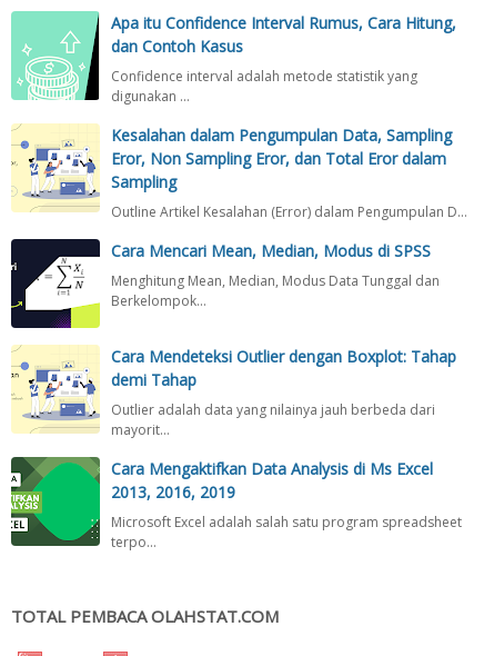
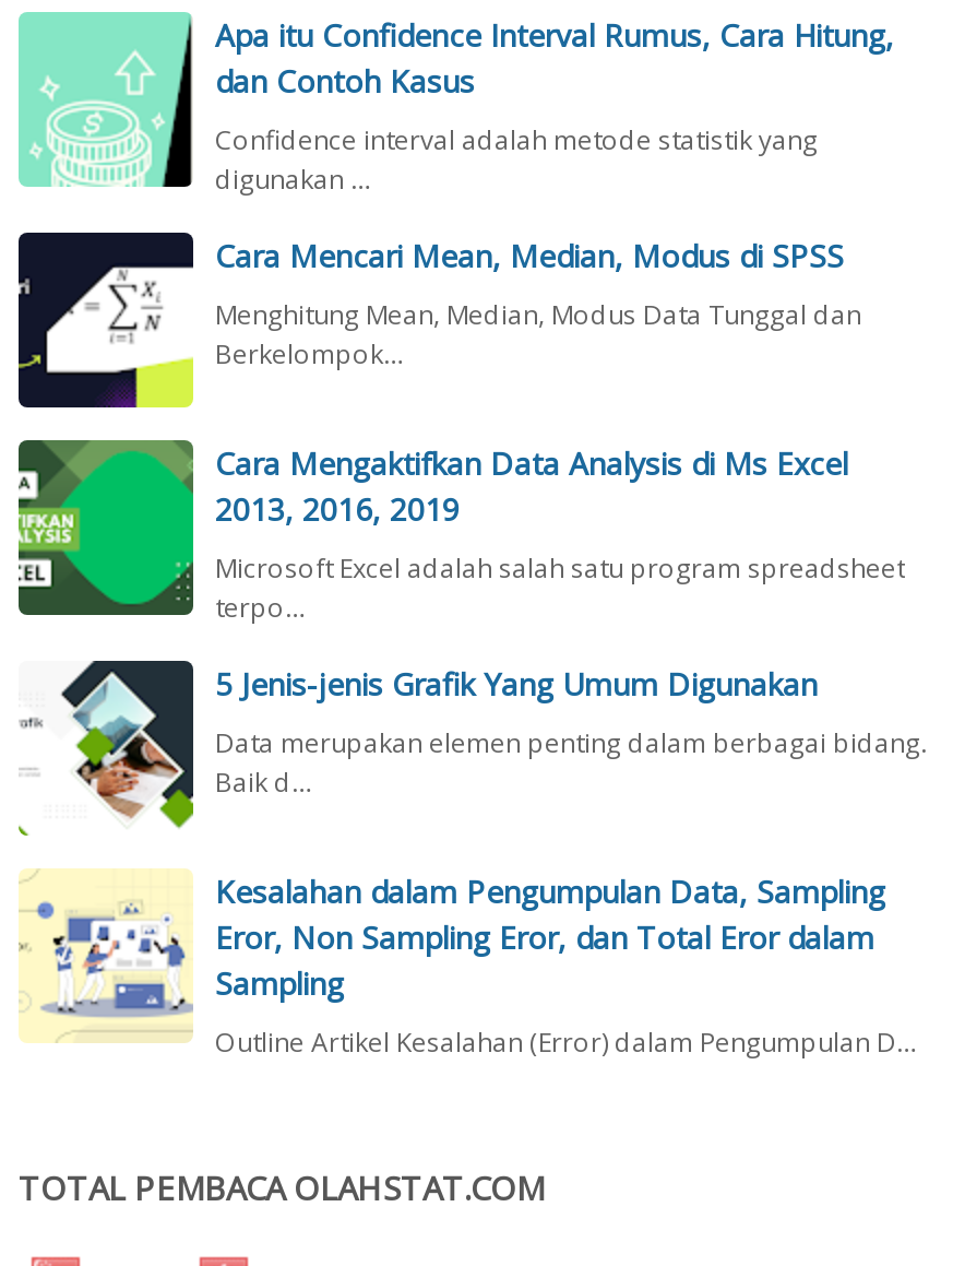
none -> [215,663,927,801] 5 Jenis-jenis Grafik Yang Umum Digunakan | Data merupakan elemen penting dalam berbagai bidang. | Baik d…
moved [28,125,467,221] -> [51,871,916,1061]: [image] | Kesalahan dalam Pengumpulan Data, Sampling | Eror, Non Sampling Eror, dan Total Eror dalam | Sampling | Outline Artikel Kesalahan (Error) dalam Pengumpulan D…
moved [10,238,440,329] -> [16,230,861,410]: [image] | Cara Mencari Mean, Median, Modus di SPSS | Menghitung Mean, Median, Modus Data Tunggal dan | Berkelompok…
[10,345,95,434] [image] -> [19,659,184,836] [image]
[111,346,456,439] Cara Mendeteksi Outlier dengan Boxplot: Tahap | demi Tahap | Outlier adalah data yang nilainya jauh berbeda dari | mayorit… -> none
moved [10,455,462,551] -> [16,438,905,626]: [image] | Cara Mengaktifkan Data Analysis di Ms Excel | 2013, 2016, 2019 | Microsoft Excel adalah salah satu program spreadsheet | terpo…

